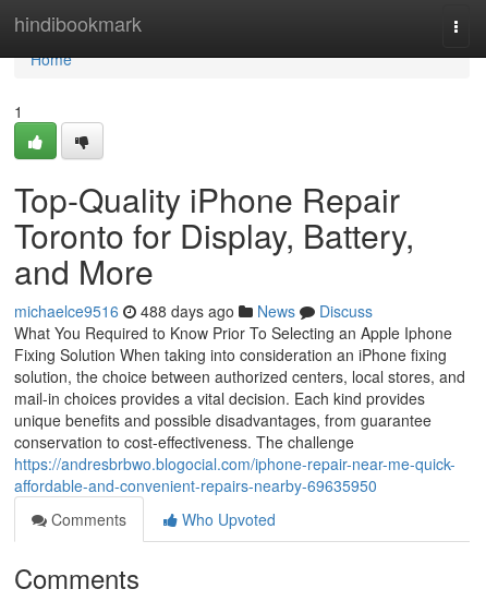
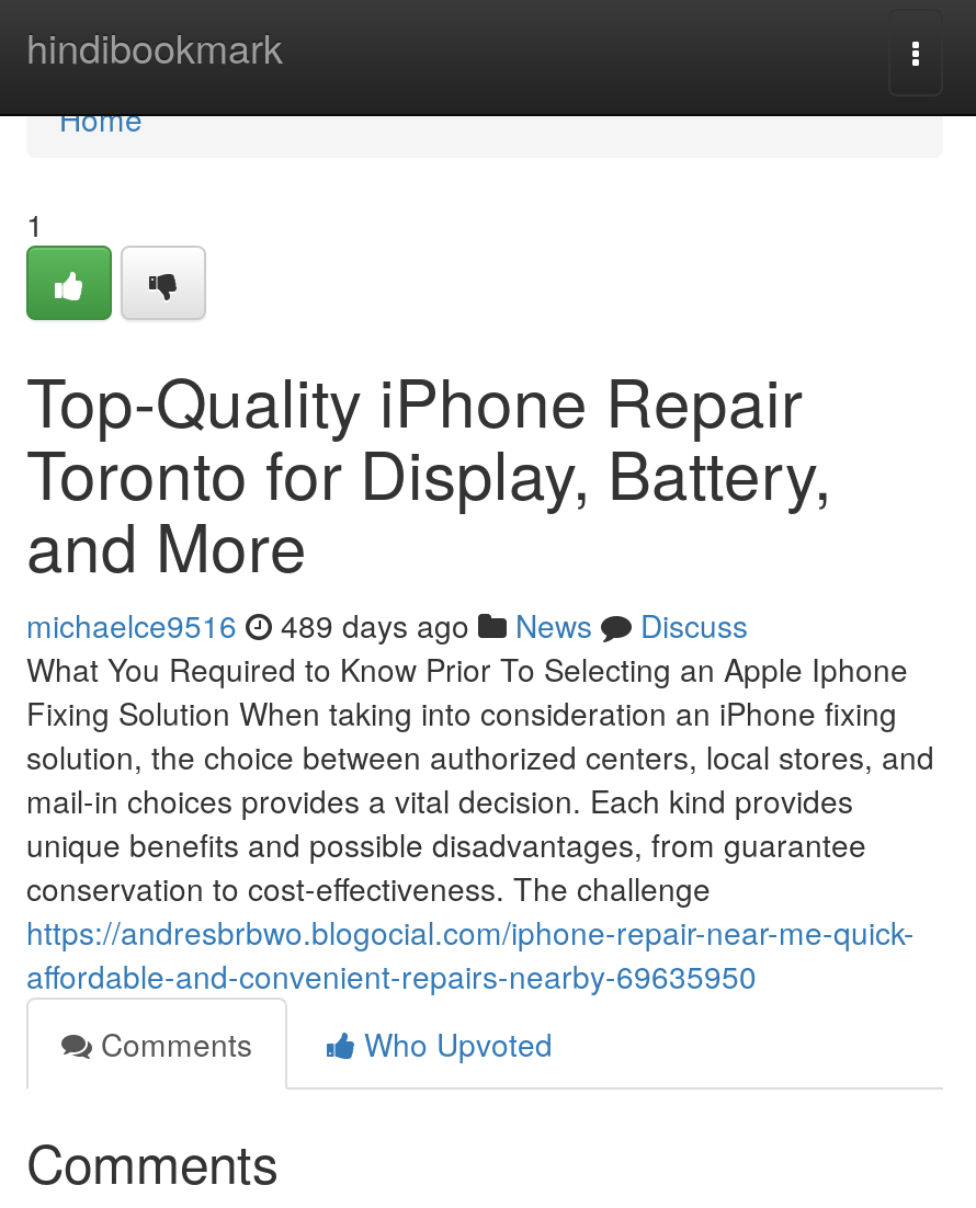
[14,300,373,322] michaelce9516 488 days ago News Discuss -> [26,603,748,647] michaelce9516 489 days ago News Discuss

